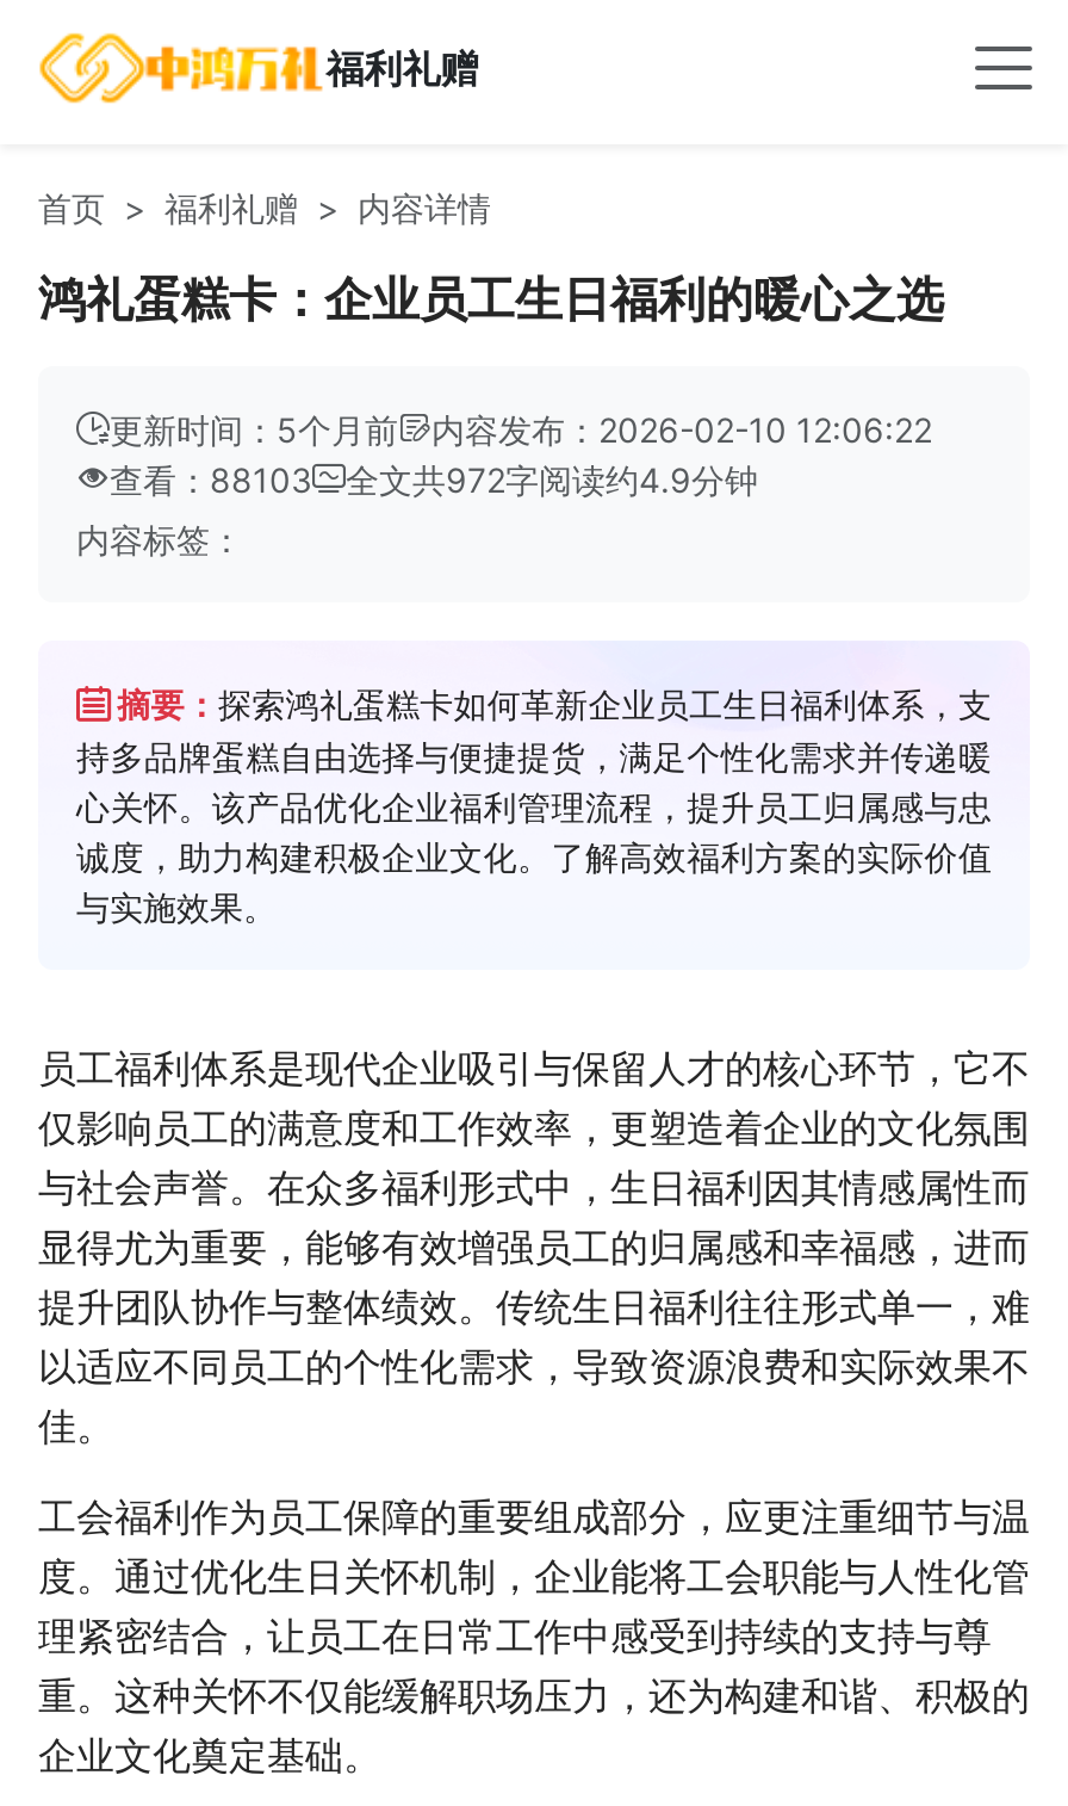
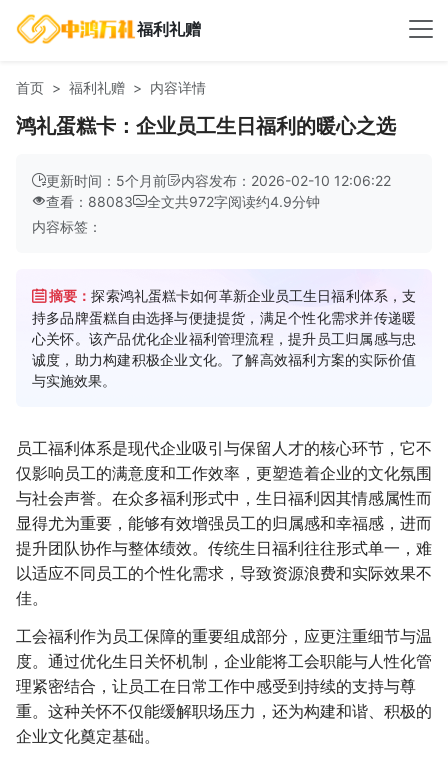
[110,459,758,500] 查看：88103 全文共972字阅读约4.9分钟 -> [46,193,320,210] 查看：88083 全文共972字阅读约4.9分钟

